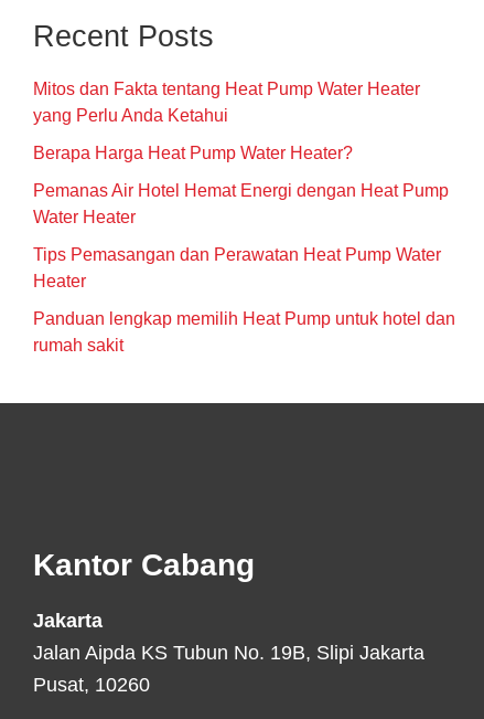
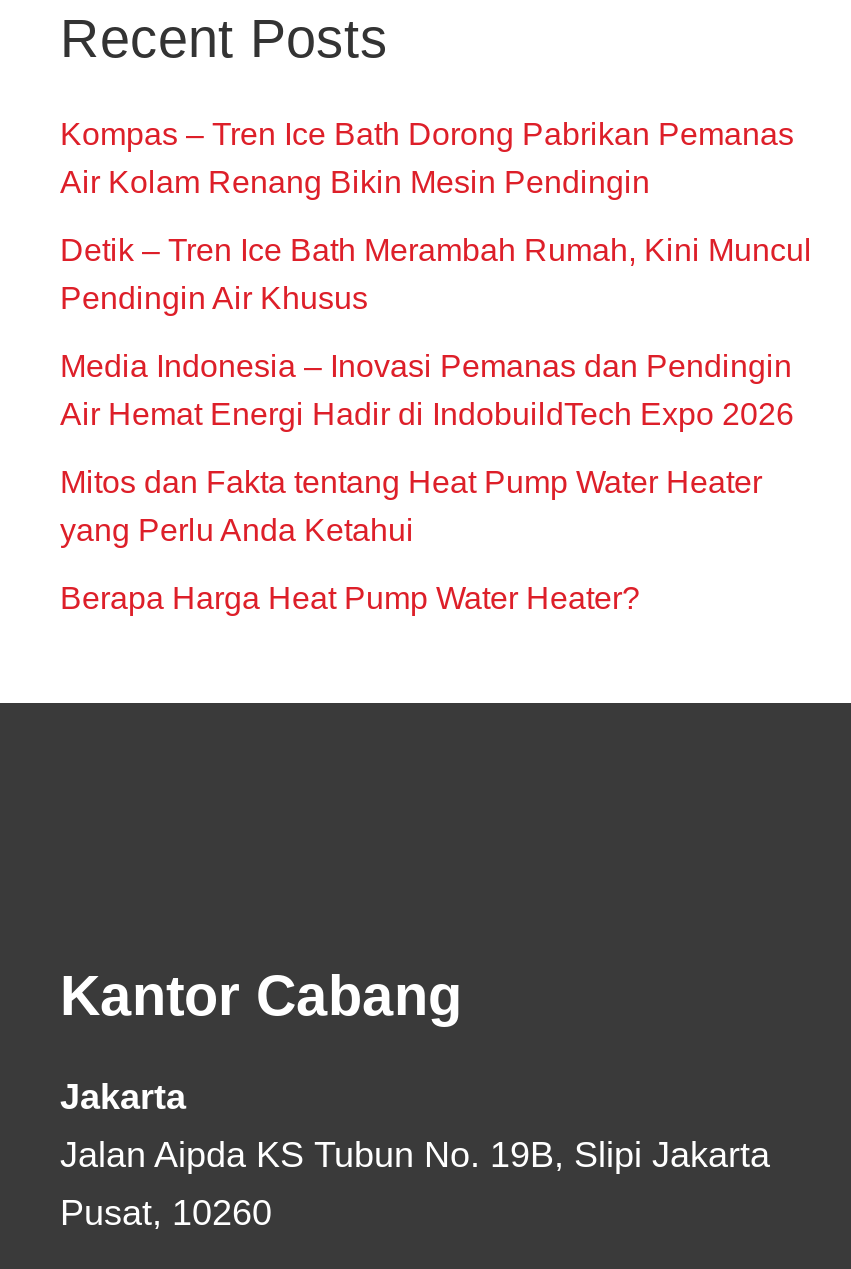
none -> [60,118,812,432] Kompas – Tren Ice Bath Dorong Pabrikan Pemanas | Air Kolam Renang Bikin Mesin Pendingin | Detik – Tren Ice Bath Merambah Rumah, Kini Muncul | Pendingin Air Khusus | Media Indonesia – Inovasi Pemanas dan Pendingin | Air Hemat Energi Hadir di IndobuildTech Expo 2026
moved [33,80,420,163] -> [60,466,762,616]: Mitos dan Fakta tentang Heat Pump Water Heater | yang Perlu Anda Ketahui | Berapa Harga Heat Pump Water Heater?
[33,182,455,355] Pemanas Air Hotel Hemat Energi dengan Heat Pump | Water Heater | Tips Pemasangan dan Perawatan Heat Pump Water | Heater | Panduan lengkap memilih Heat Pump untuk hotel dan | rumah sakit -> none

